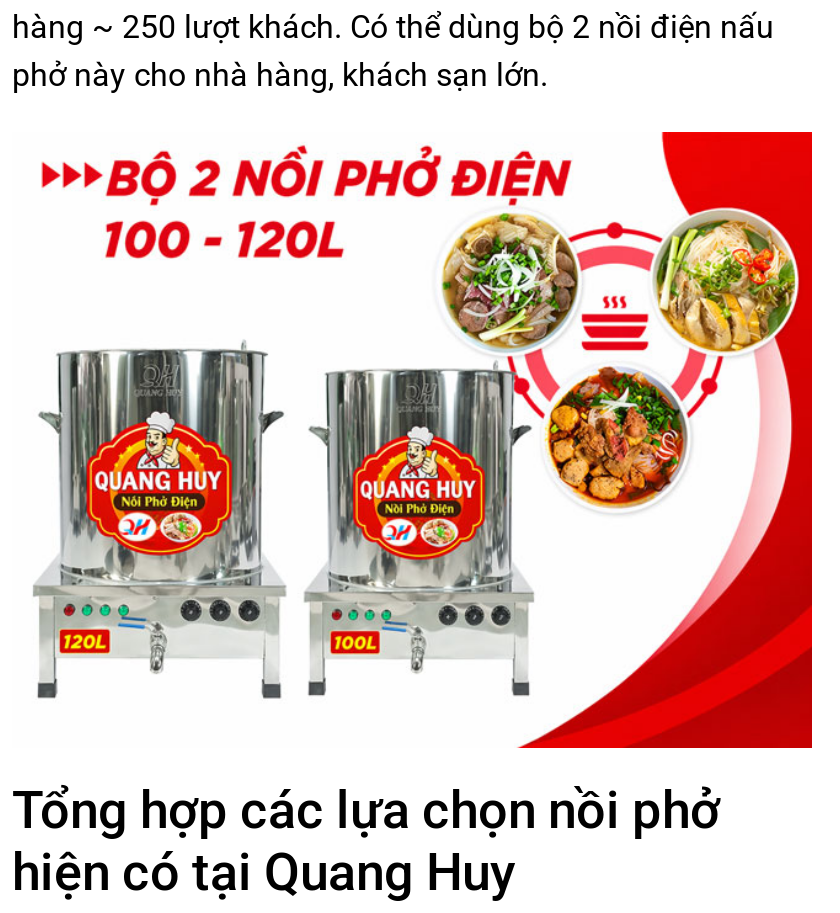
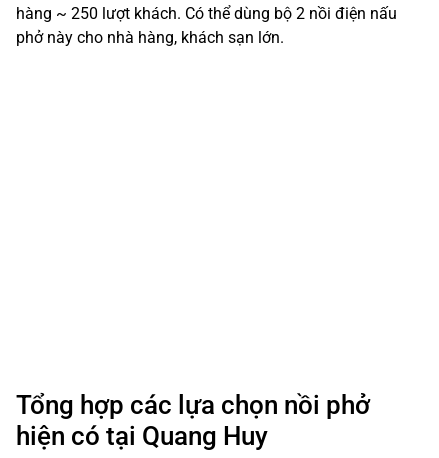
[32,130,814,750] [image] -> none

